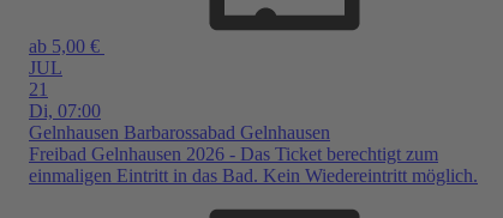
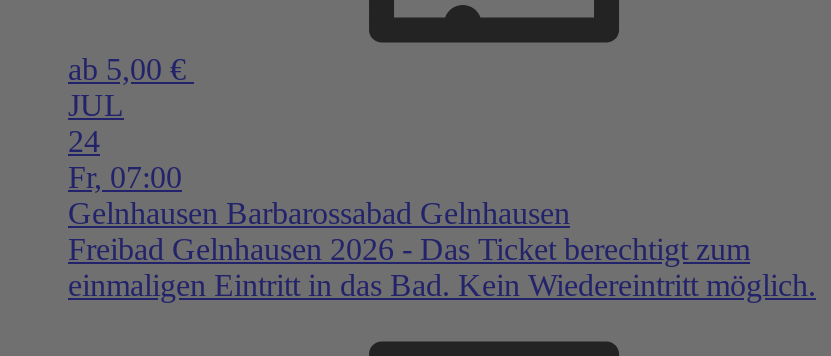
[29,79,101,121] 21 | Di, 07:00 -> [68,124,182,194] 24 | Fr, 07:00

